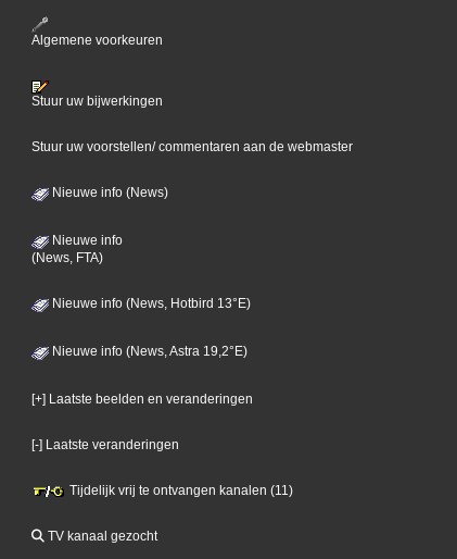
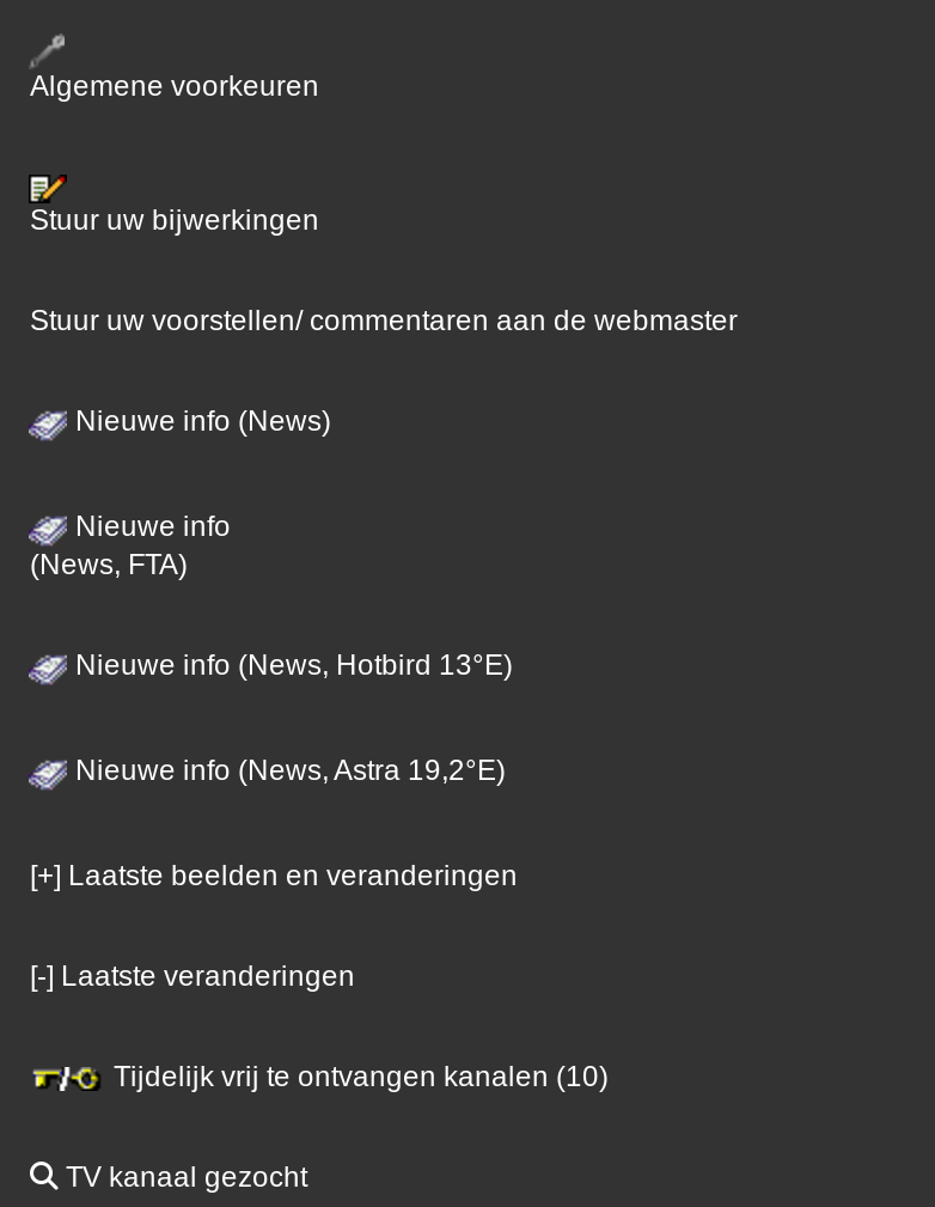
[67,483,294,498] Tijdelijk vrij te ontvangen kanalen (11) -> [106,1060,608,1093] Tijdelijk vrij te ontvangen kanalen (10)

